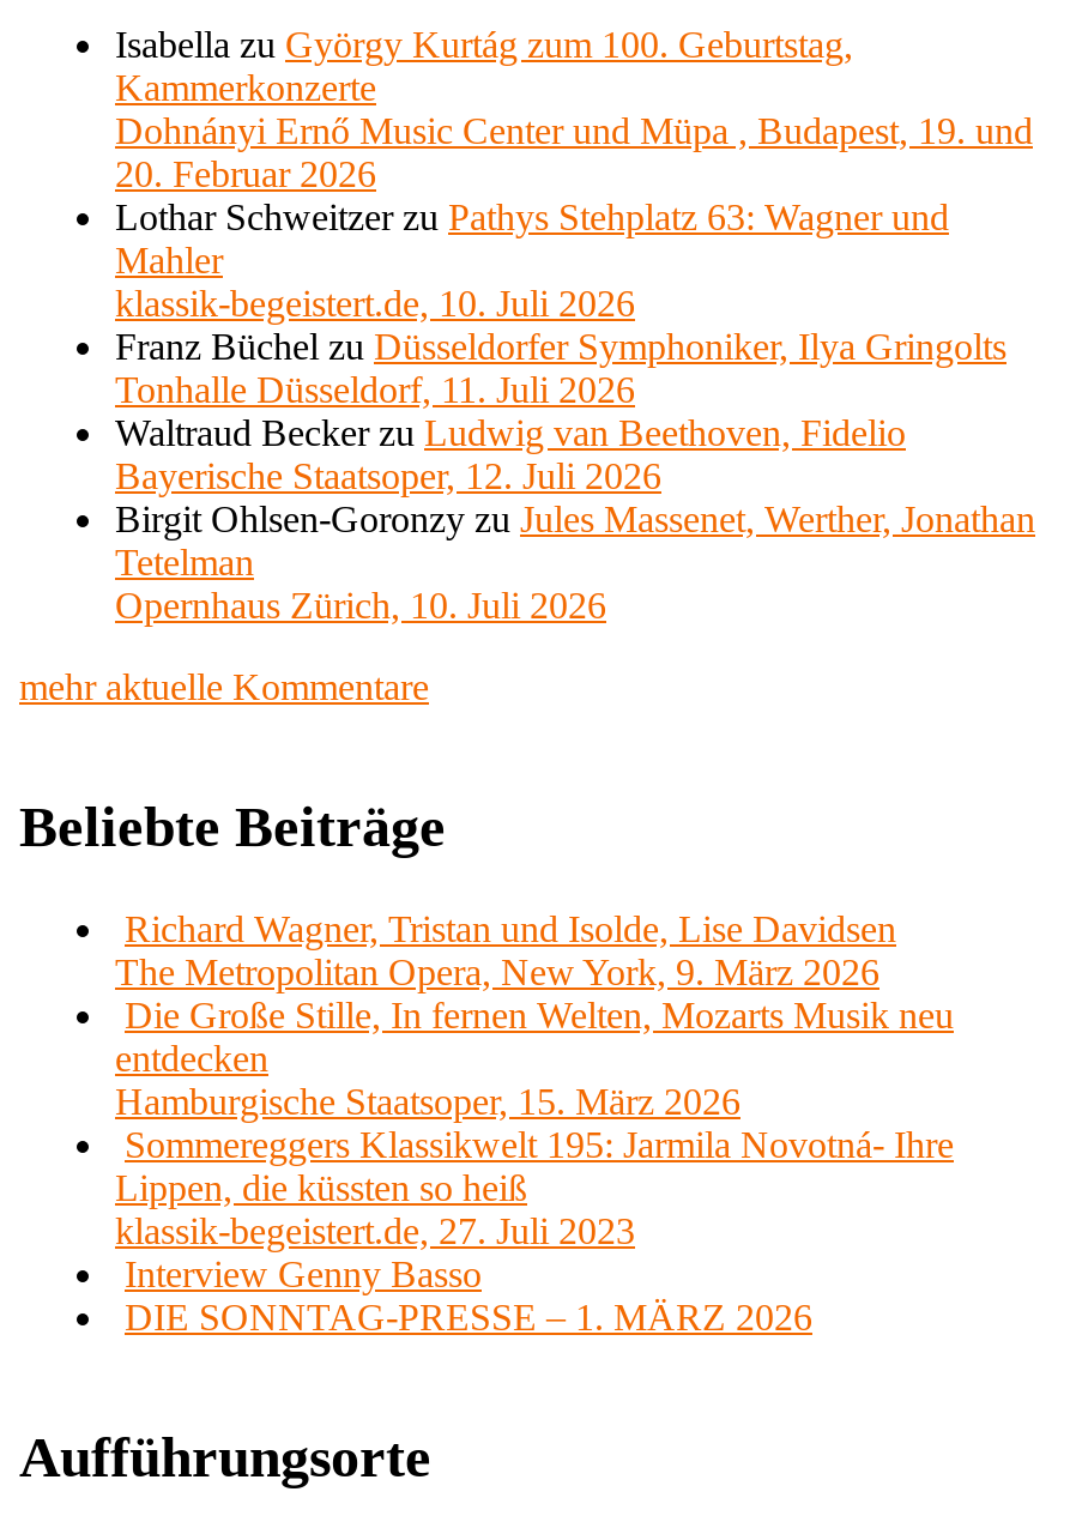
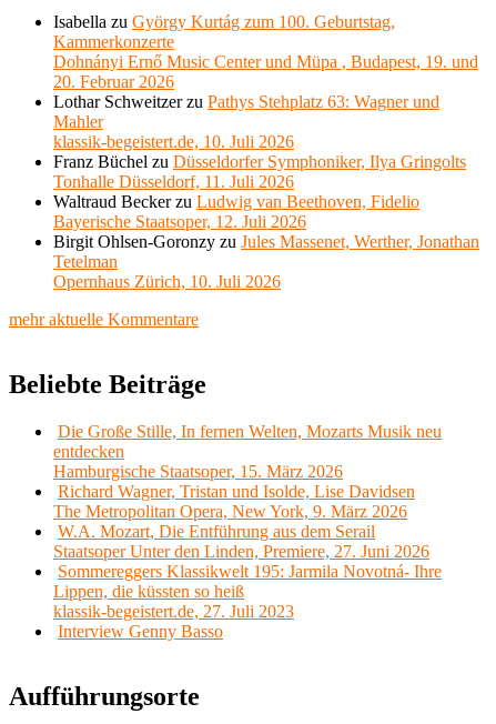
moved [115,908,896,992] -> [53,482,415,521]: Richard Wagner, Tristan und Isolde, Lise Davidsen | The Metropolitan Opera, New York, 9. März 2026
moved [115,994,954,1121] -> [53,422,442,481]: Die Große Stille, In fernen Welten, Mozarts Musik neu | entdecken | Hamburgische Staatsoper, 15. März 2026
none -> [53,522,429,561] W.A. Mozart, Die Entführung aus dem Serail | Staatsoper Unter den Linden, Premiere, 27. Juni 2026
moved [115,1124,954,1294] -> [53,562,442,641]: Sommereggers Klassikwelt 195: Jarmila Novotná- Ihre | Lippen, die küssten so heiß | klassik-begeistert.de, 27. Juli 2023 | Interview Genny Basso
[125,1296,812,1337] DIE SONNTAG-PRESSE – 1. MÄRZ 2026 -> none

